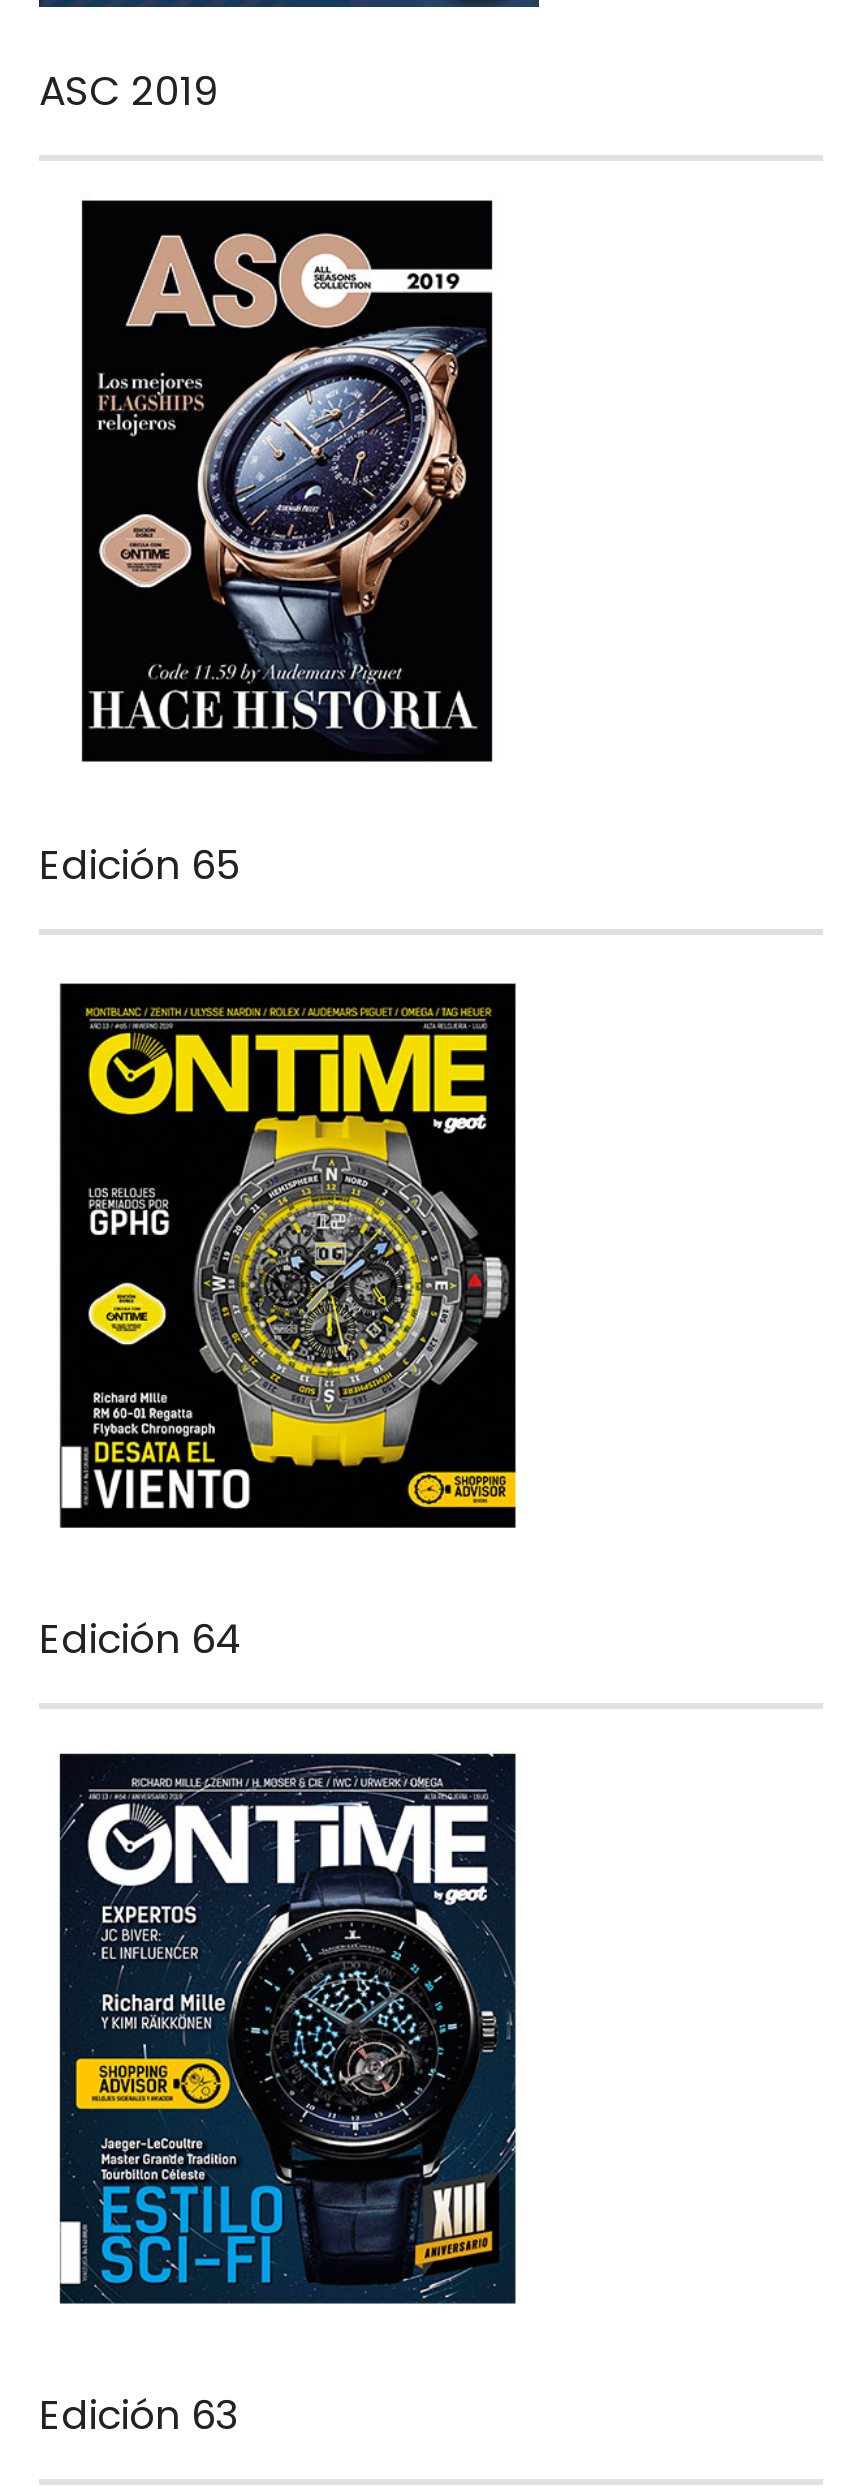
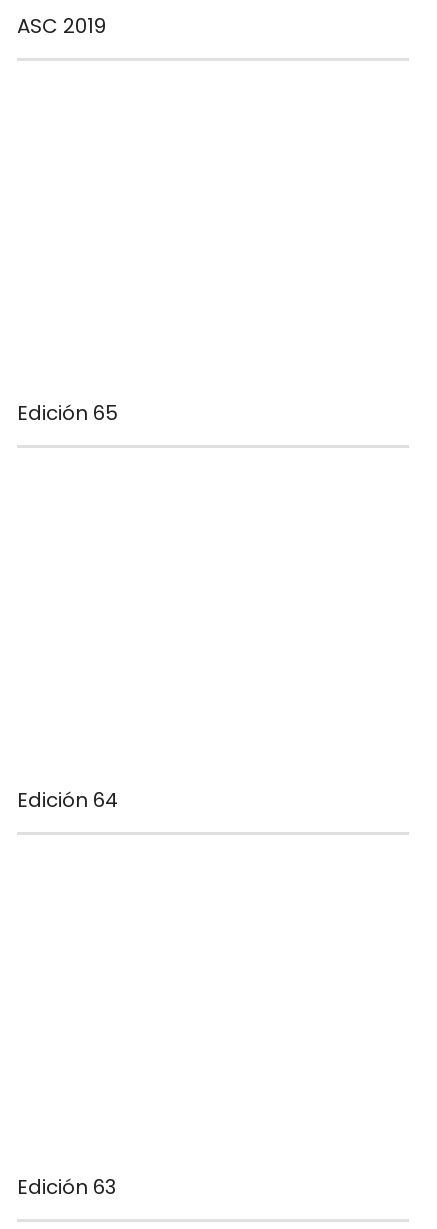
[79,198,495,764] [image] -> none
[57,982,519,1530] [image] -> none
[57,1752,517,2306] [image] -> none

